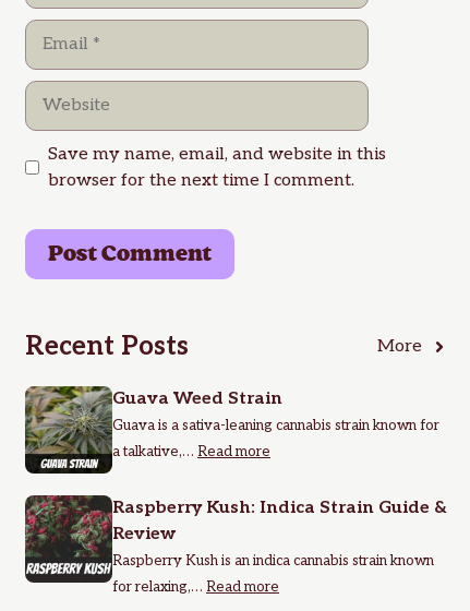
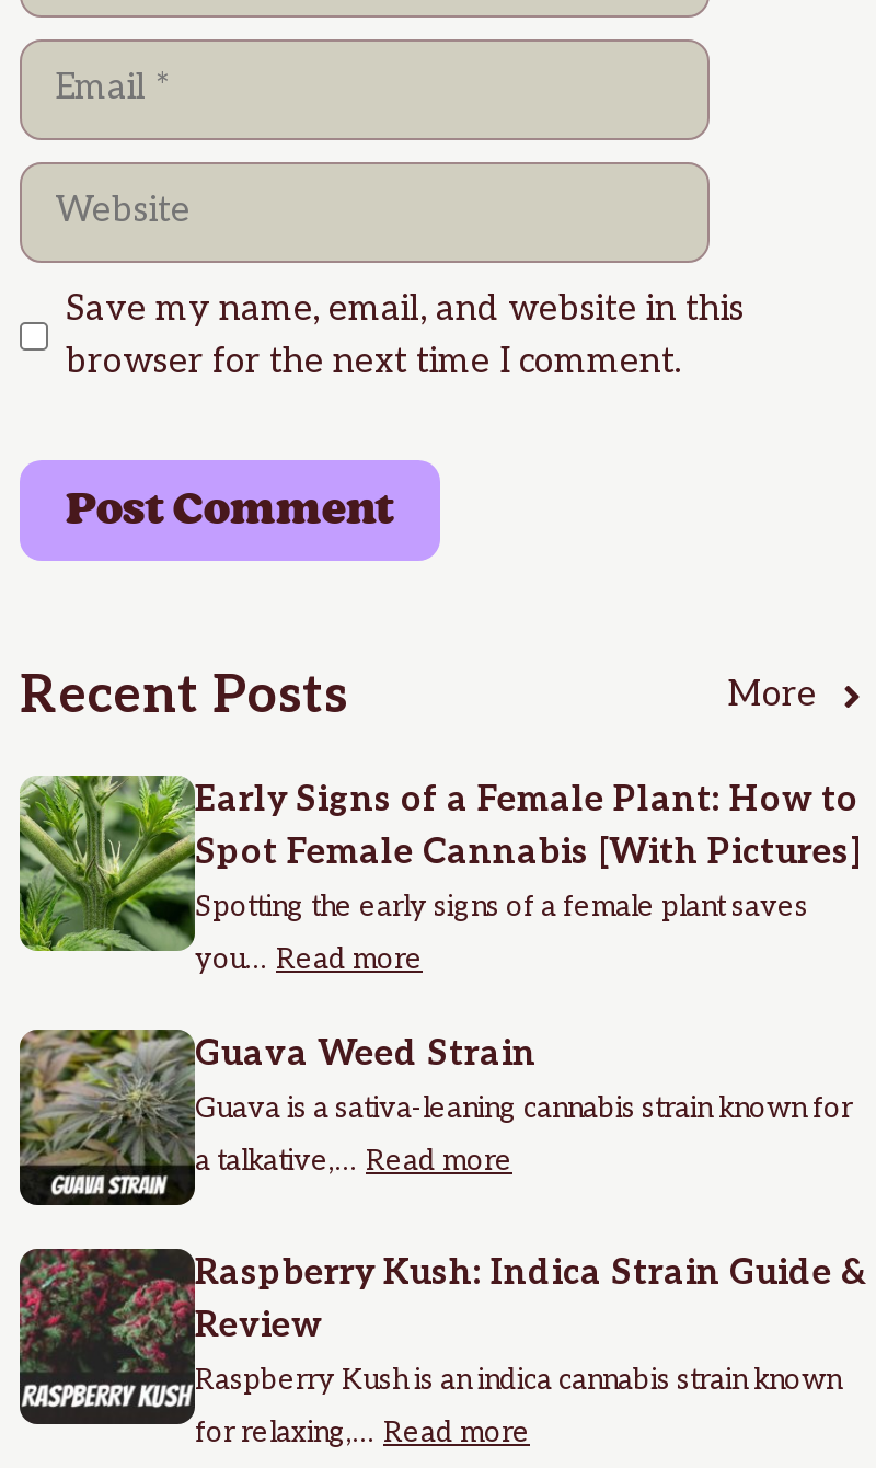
none -> [18,773,861,976] [image] | Early Signs of a Female Plant: How to | Spot Female Cannabis [With Pictures] | Spotting the early signs of a female plant saves | you… Read more

